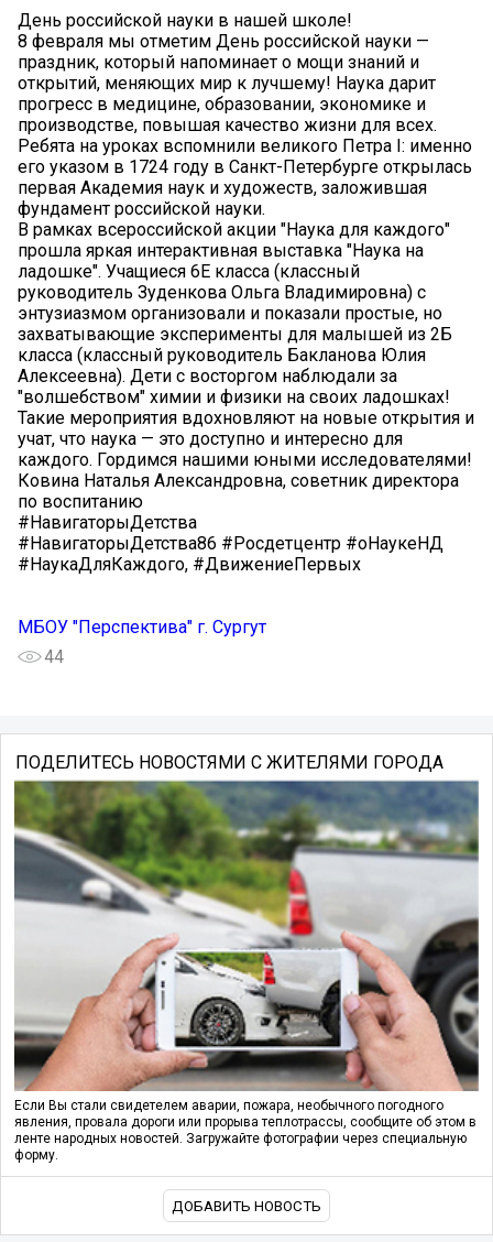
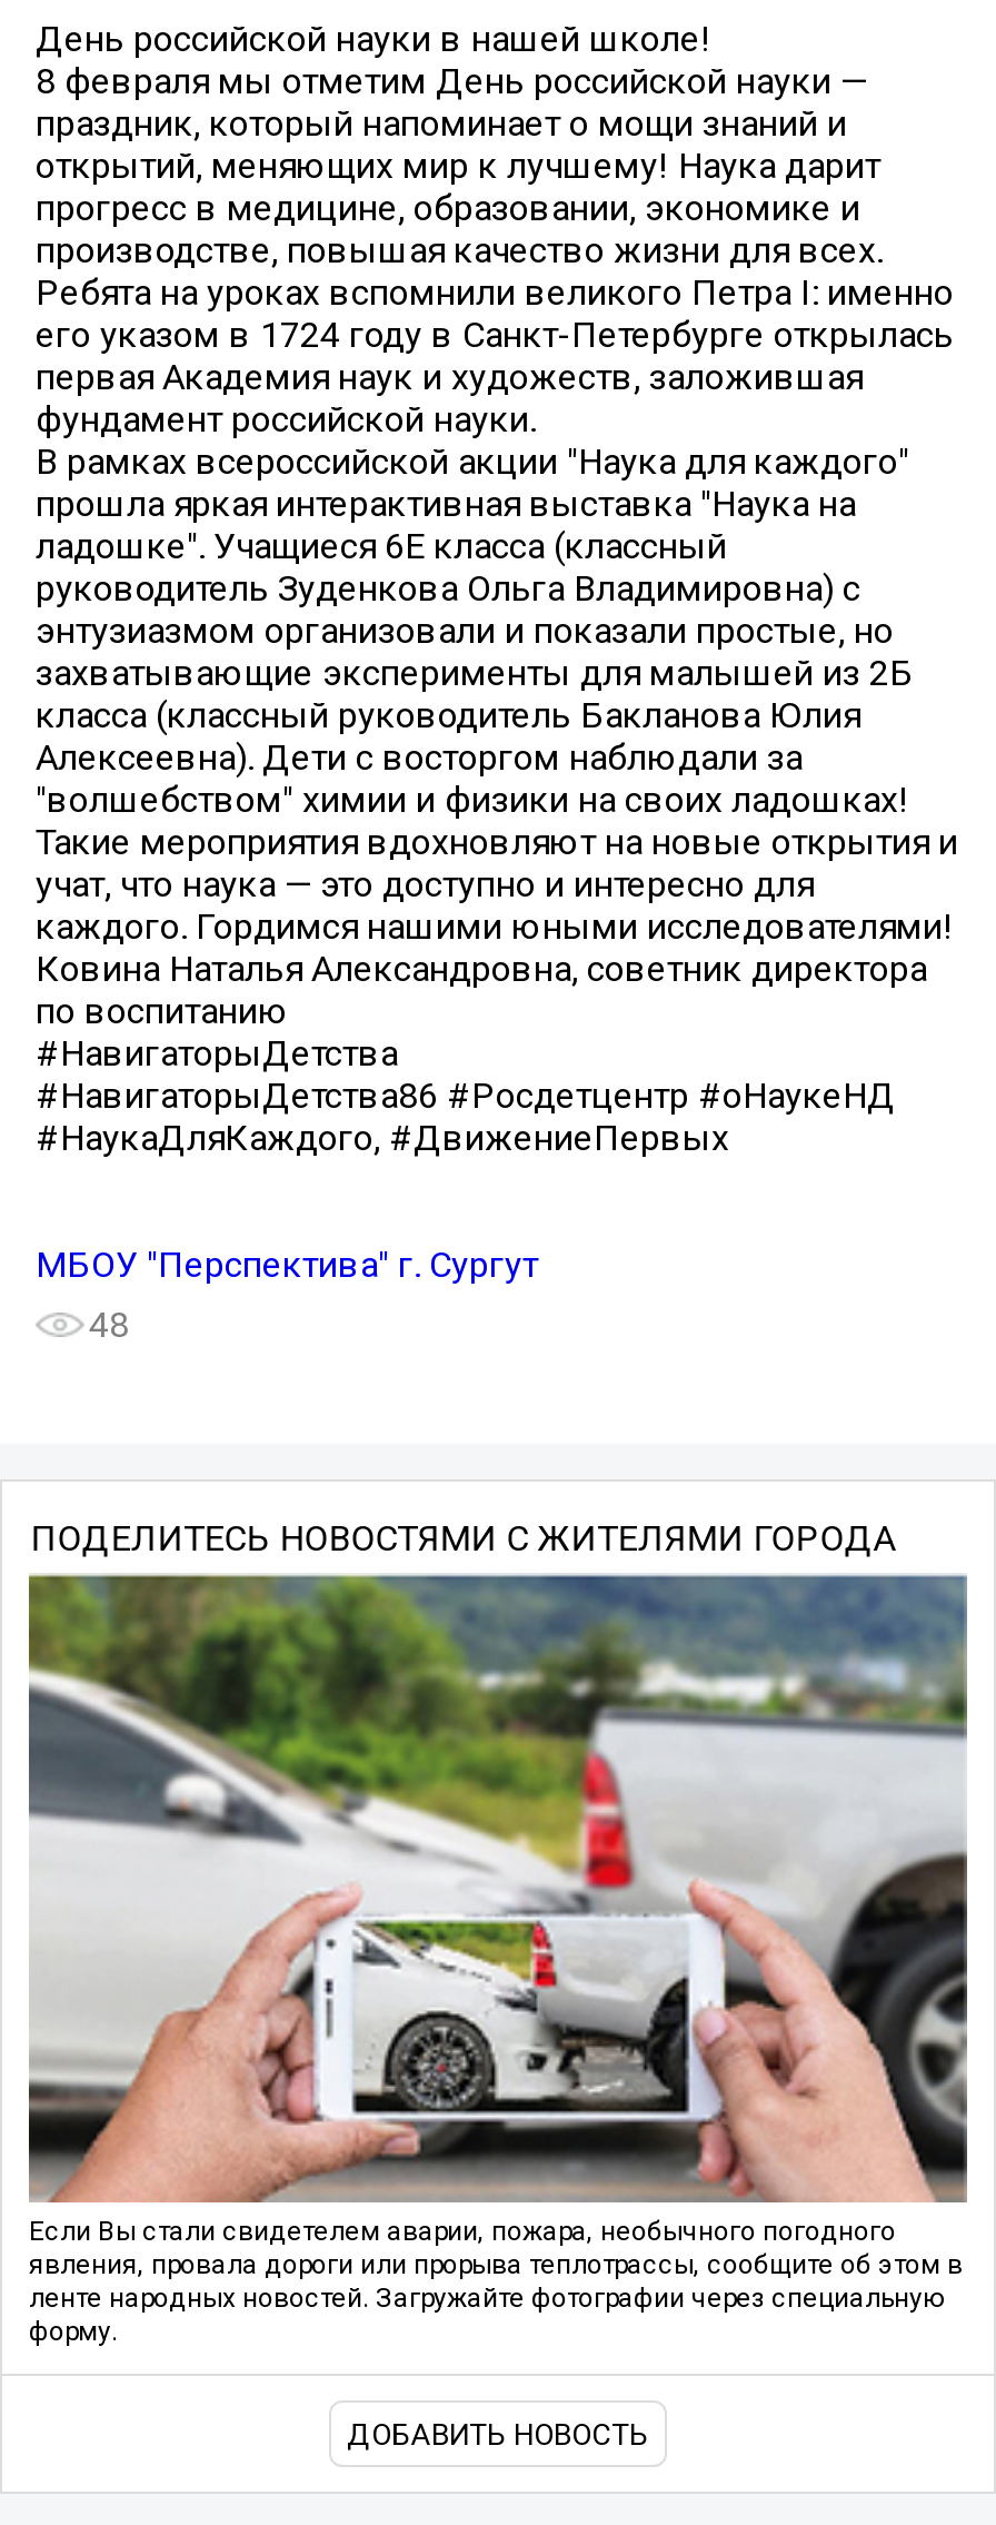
[44,646,64,667] 44 -> [89,1303,129,1346] 48

